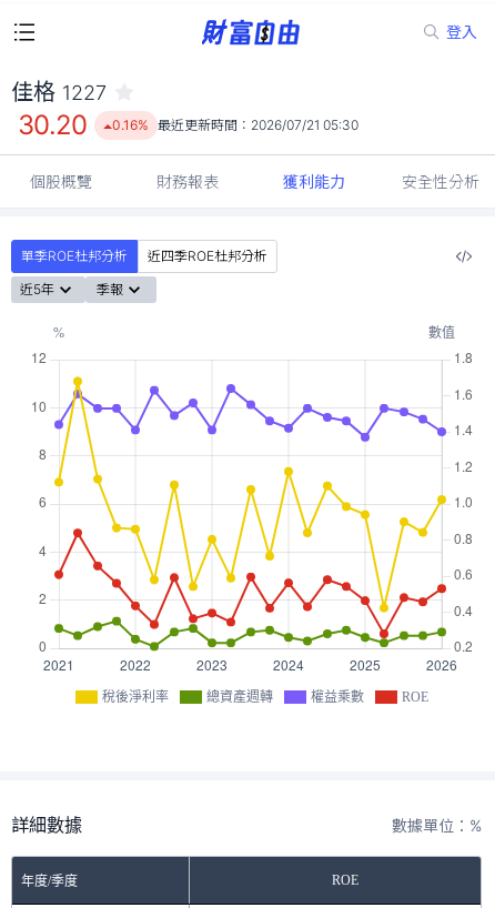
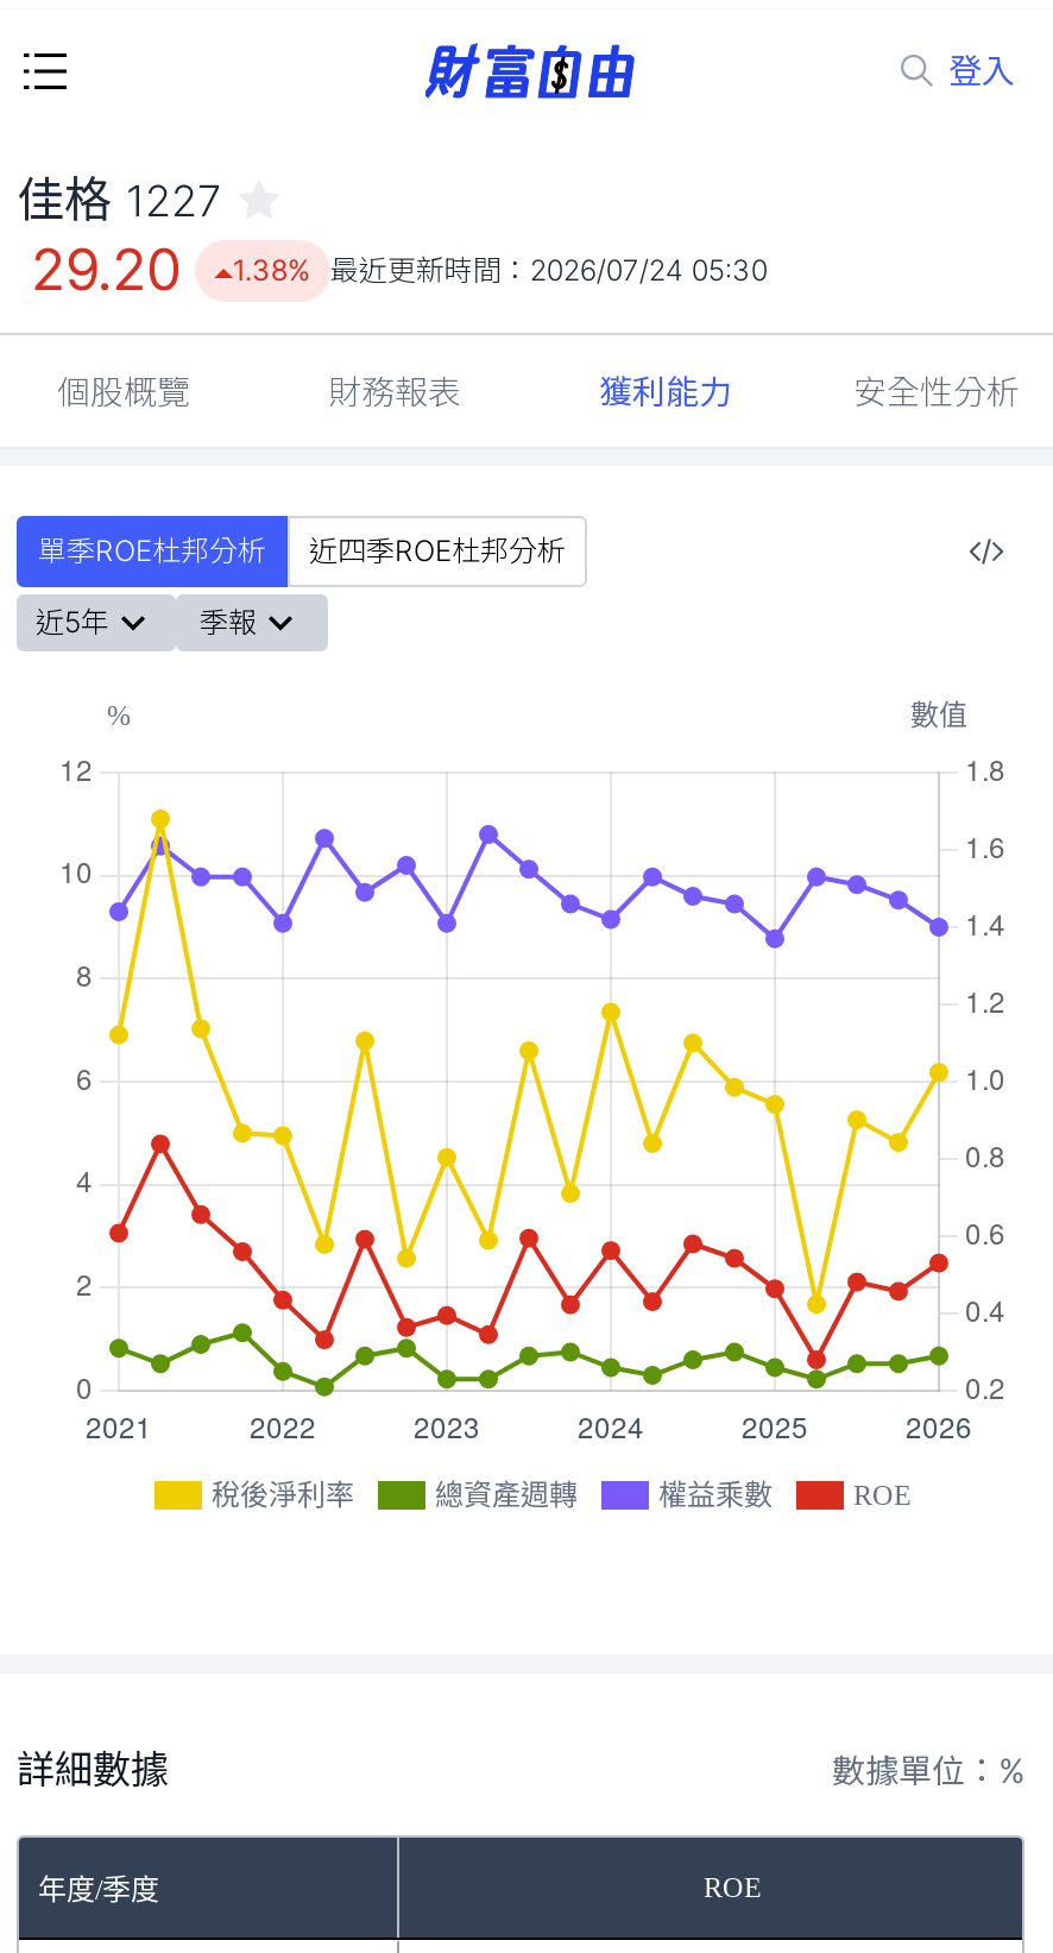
[18,109,87,141] 30.20 -> [31,235,180,304] 29.20
[112,117,358,133] 0.16% 最近更新時間：2026/07/21 05:30 -> [232,252,767,288] 1.38% 最近更新時間：2026/07/24 05:30

